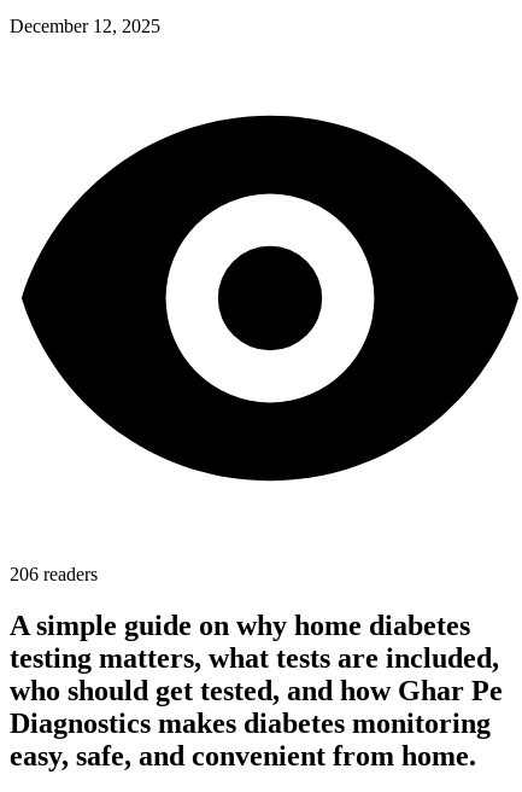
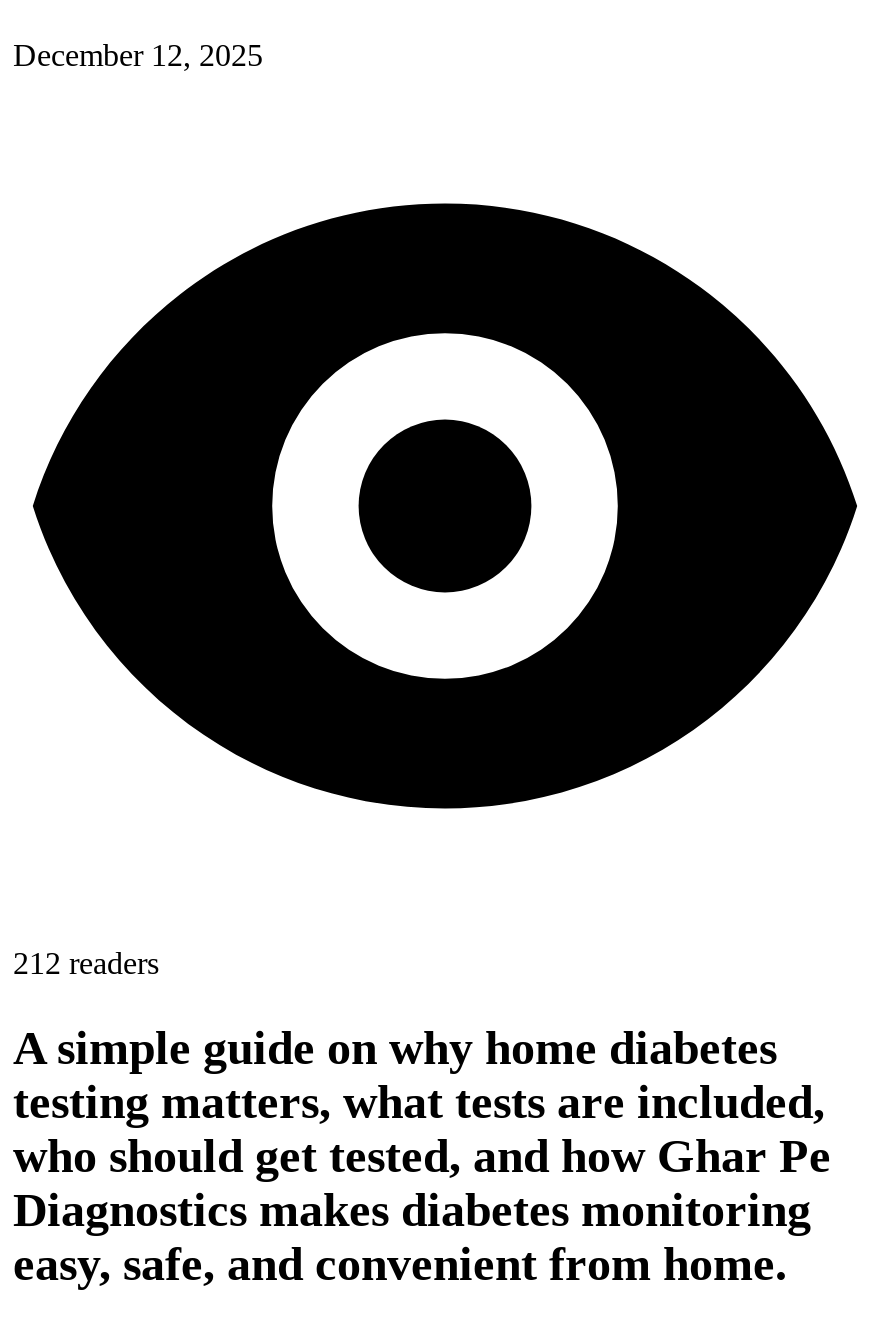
[10,564,98,585] 206 readers -> [13,947,159,981] 212 readers

